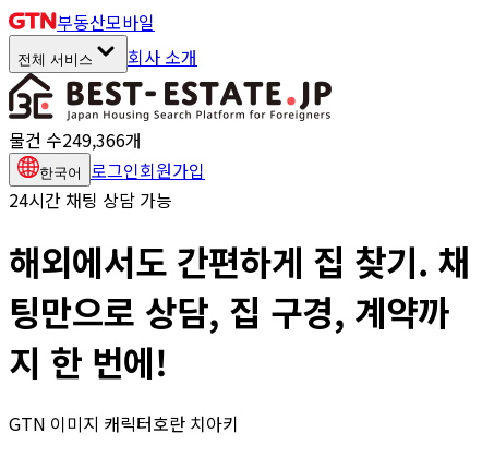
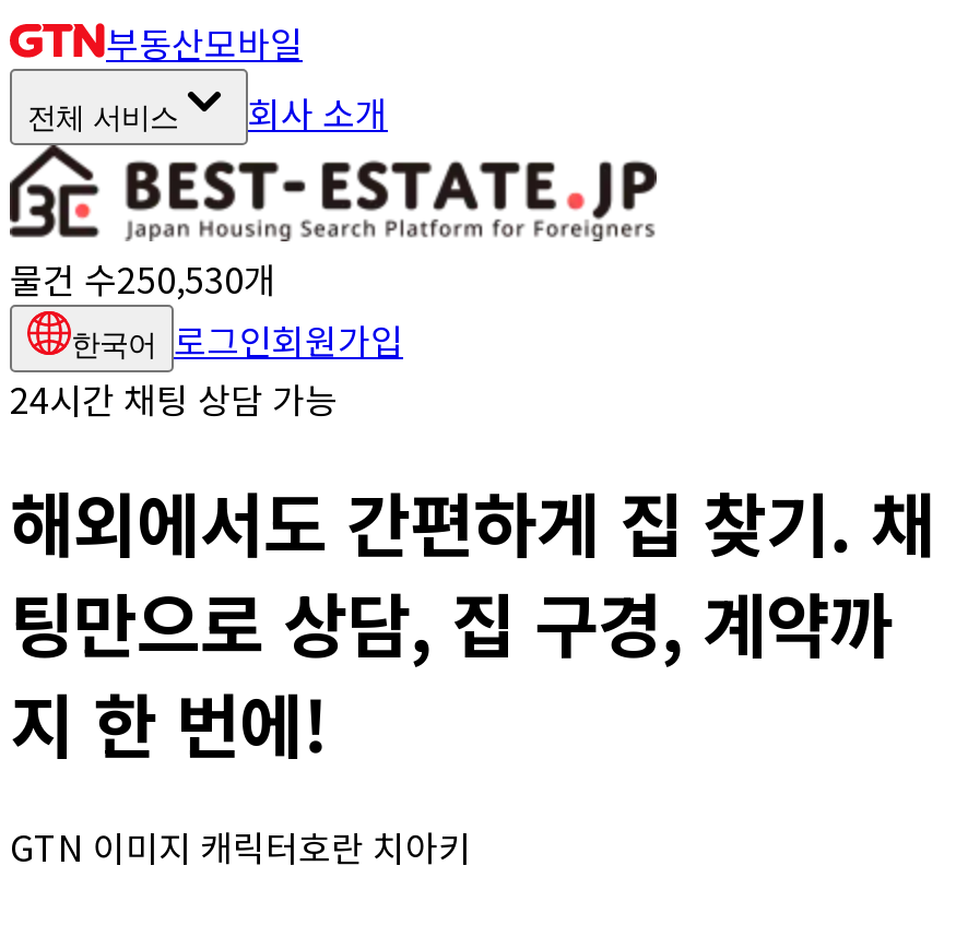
[9,127,142,153] 물건 수249,366개 -> [10,252,276,305] 물건 수250,530개

